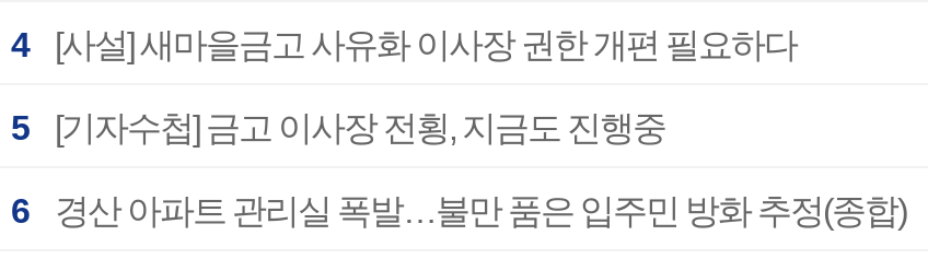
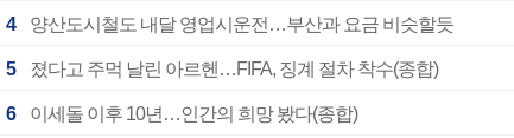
[55,26,797,63] [사설] 새마을금고 사유화 이사장 권한 개편 필요하다 -> [30,14,453,34] 양산도시철도 내달 영업시운전…부산과 요금 비슷할듯
[55,109,665,146] [기자수첩] 금고 이사장 전횡, 지금도 진행중 -> [30,59,438,79] 졌다고 주먹 날린 아르헨…FIFA, 징계 절차 착수(종합)
[55,192,906,229] 경산 아파트 관리실 폭발…불만 품은 입주민 방화 추정(종합) -> [30,104,357,124] 이세돌 이후 10년…인간의 희망 봤다(종합)

